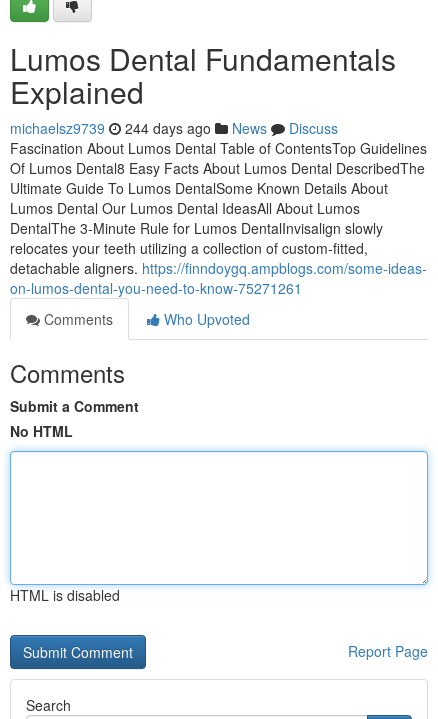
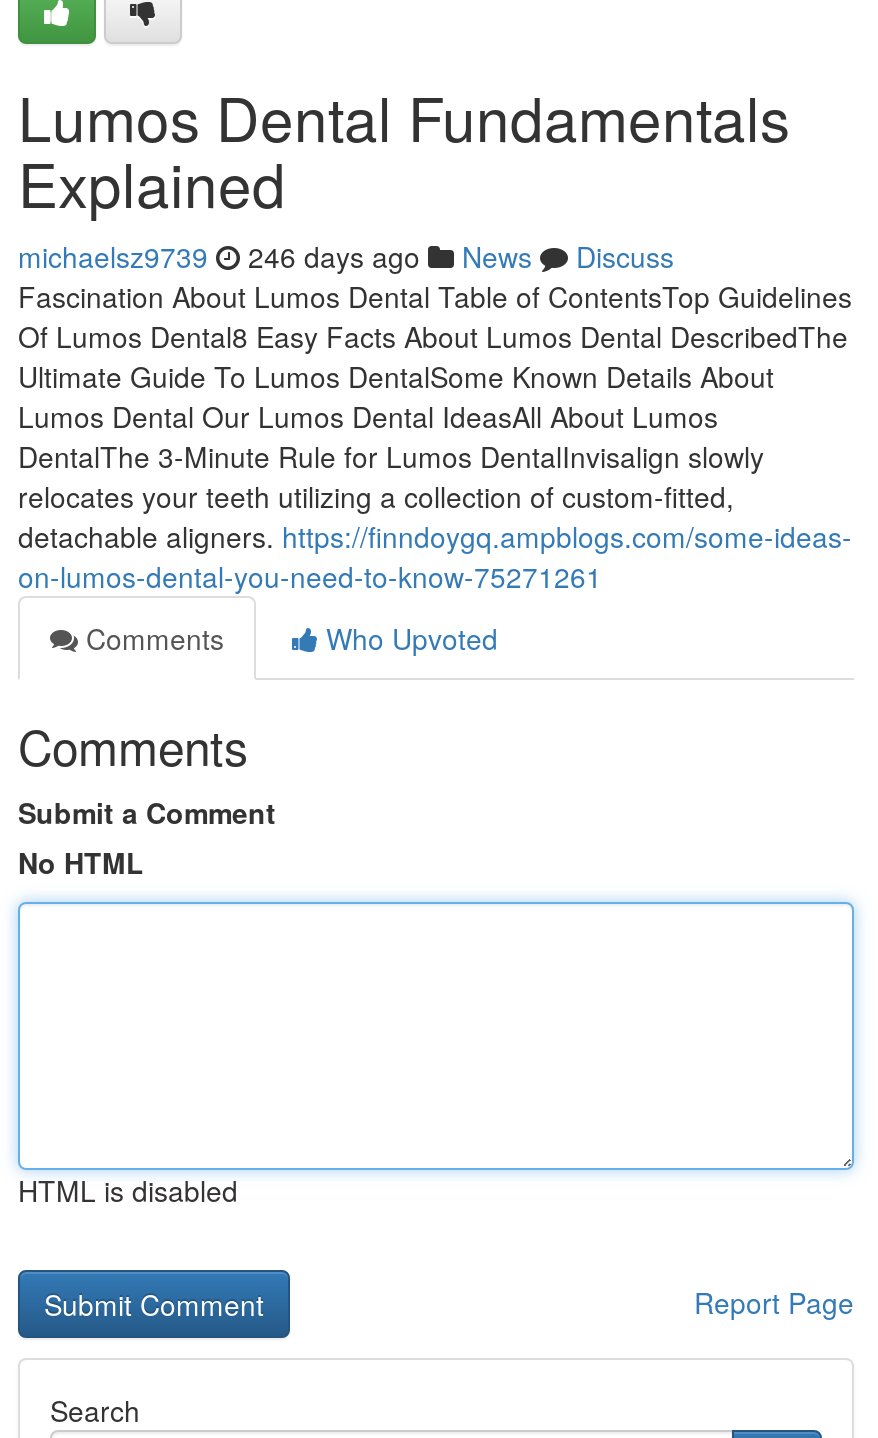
[10,118,338,138] michaelsz9739 244 days ago News Discuss -> [18,236,674,276] michaelsz9739 246 days ago News Discuss

